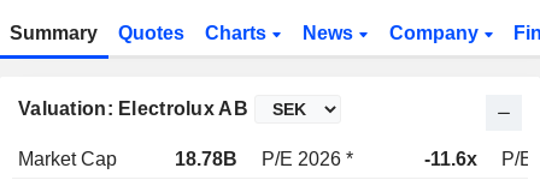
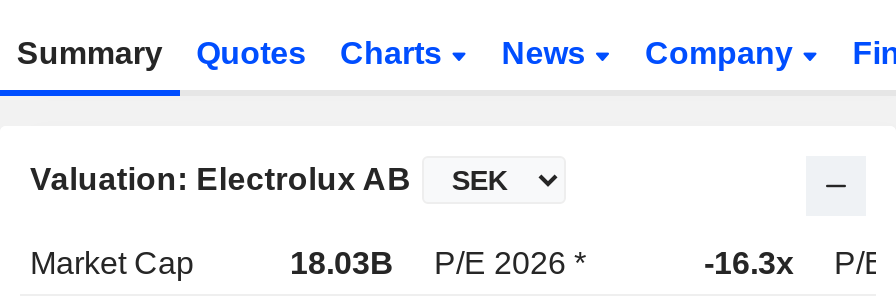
[175,149,353,169] 18.78B P/E 2026 * -> [290,246,586,280] 18.03B P/E 2026 *
[424,149,477,169] -11.6x -> [704,246,794,280] -16.3x

